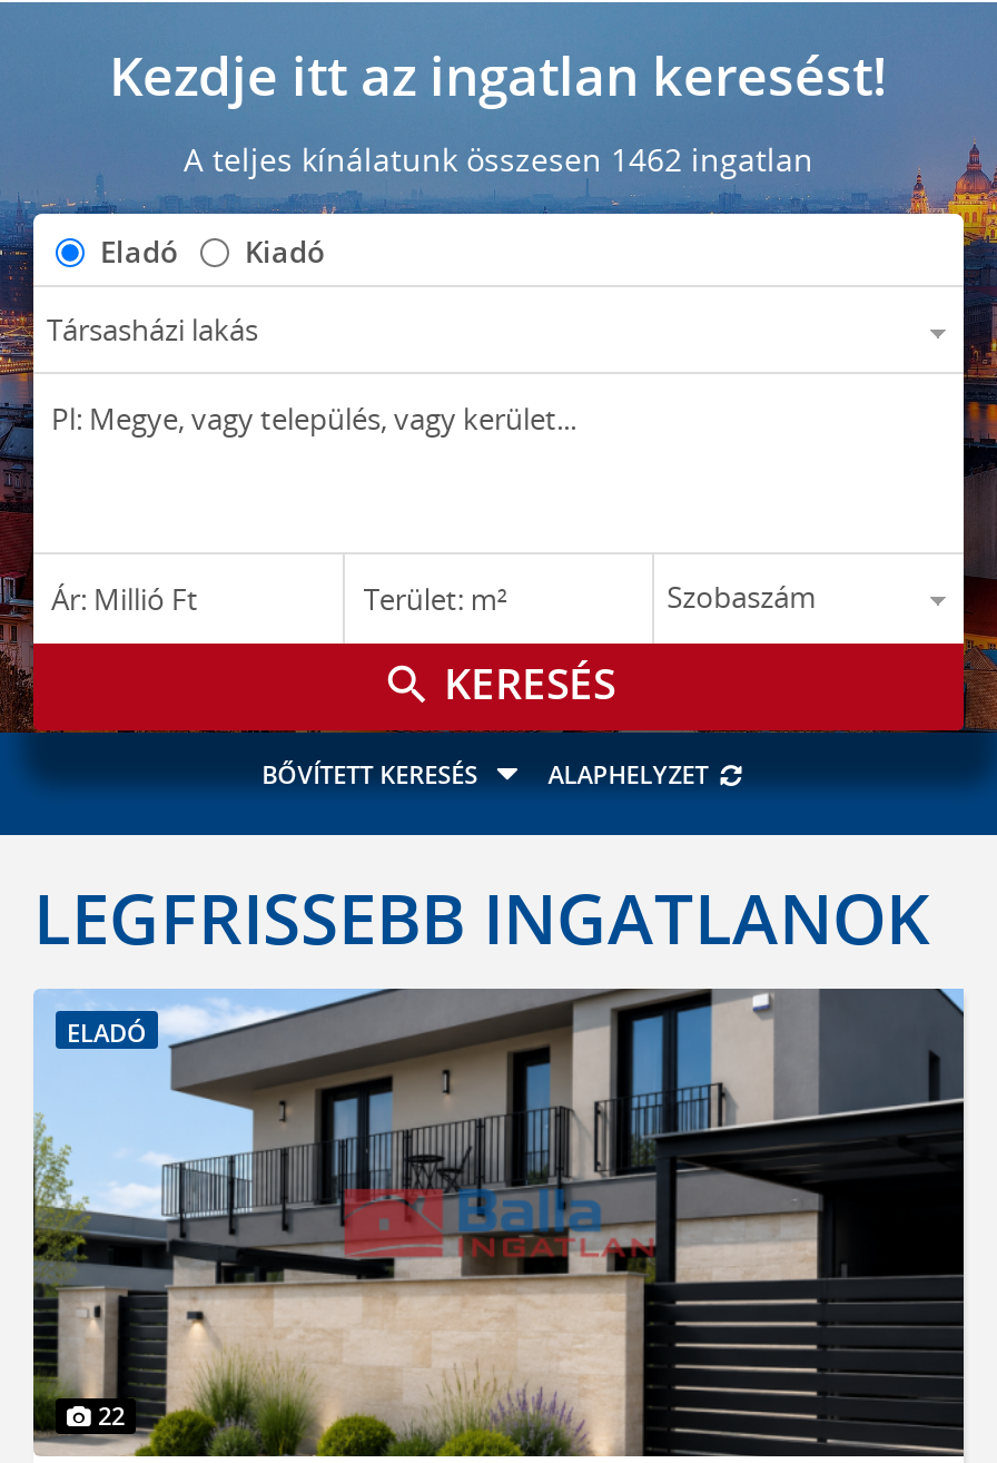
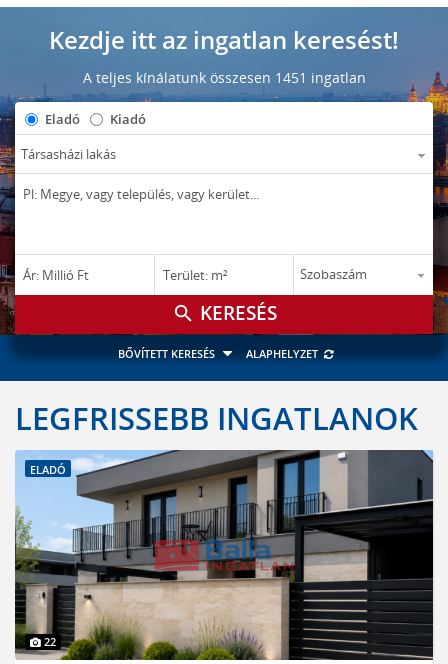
[184,138,813,180] A teljes kínálatunk összesen 1462 ingatlan -> [82,68,365,87] A teljes kínálatunk összesen 1451 ingatlan

